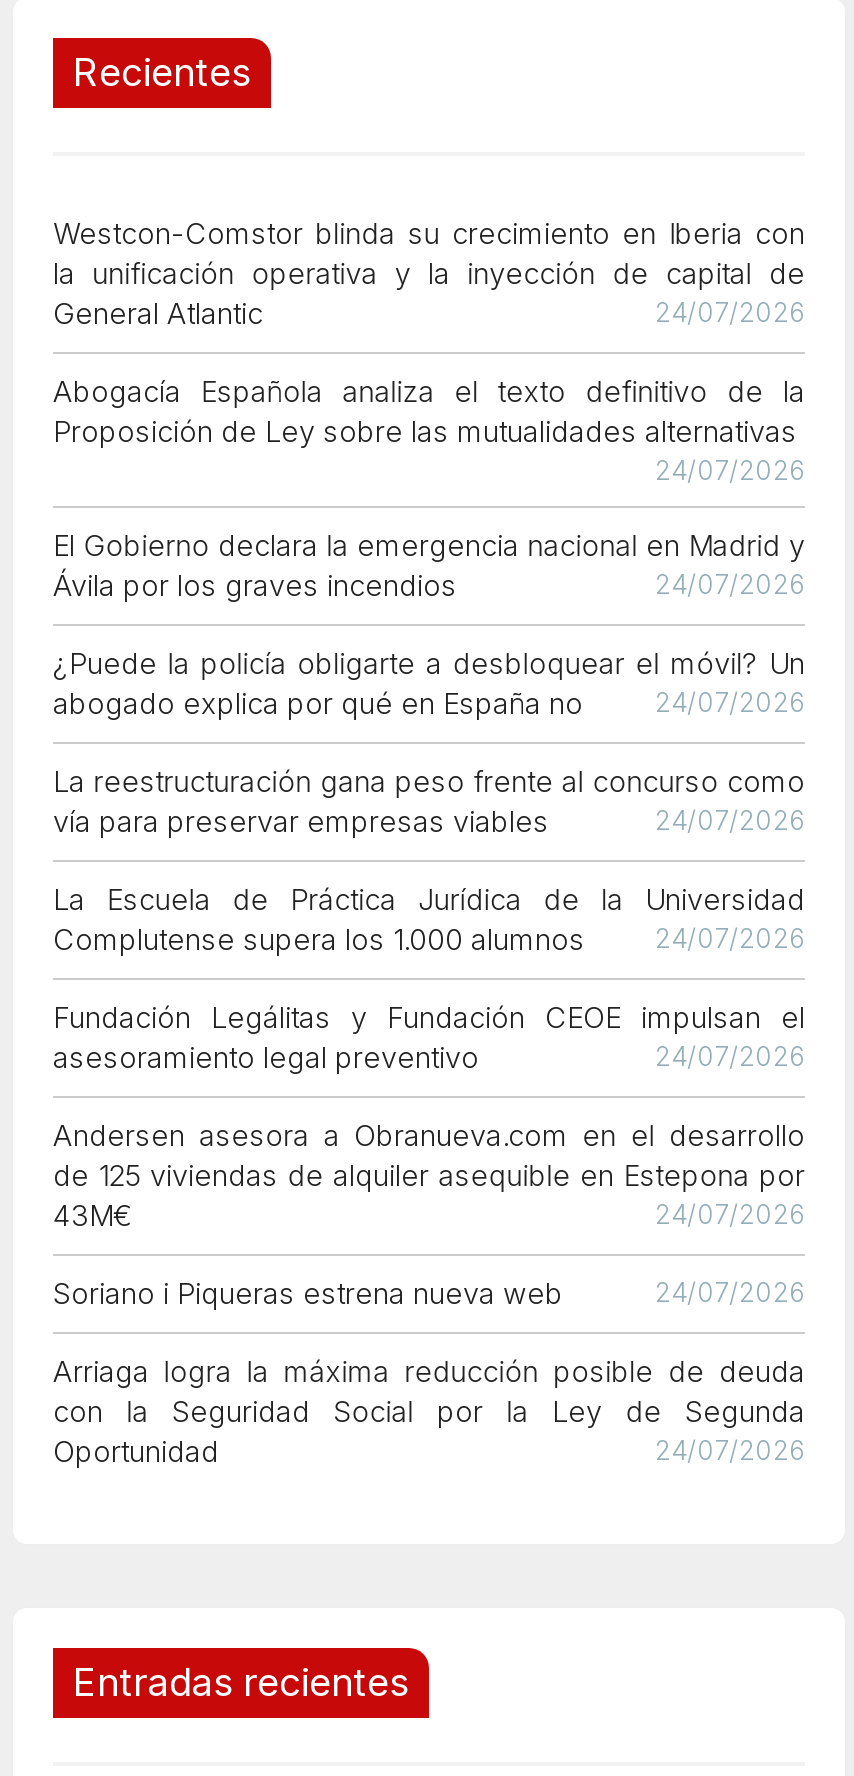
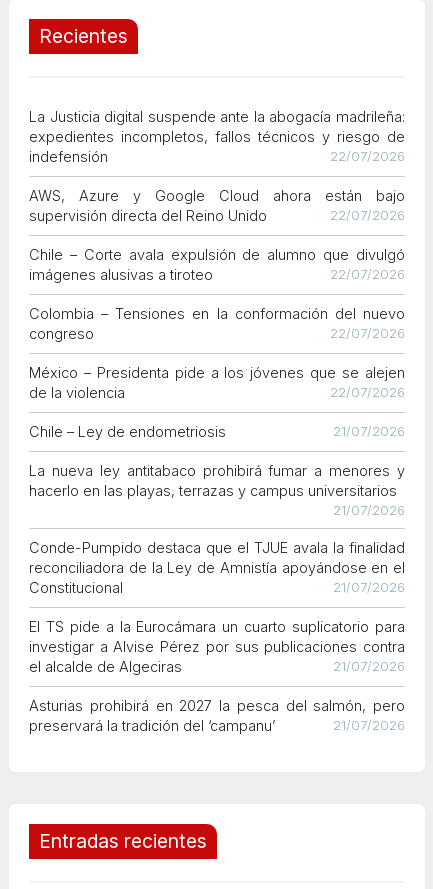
[53,217,805,331] Westcon-Comstor blinda su crecimiento en Iberia con | la unificación operativa y la inyección de capital de | General Atlantic | 24/07/2026 -> [29,108,405,165] La Justicia digital suspende ante la abogacía madrileña: | expedientes incompletos, fallos técnicos y riesgo de | indefensión | 22/07/2026
[53,375,805,487] Abogacía Española analiza el texto definitivo de la | Proposición de Ley sobre las mutualidades alternativas | 24/07/2026 -> [29,187,405,224] AWS, Azure y Google Cloud ahora están bajo | supervisión directa del Reino Unido | 22/07/2026
[53,529,805,603] El Gobierno declara la emergencia nacional en Madrid y | Ávila por los graves incendios | 24/07/2026 -> [29,246,405,283] Chile – Corte avala expulsión de alumno que divulgó | imágenes alusivas a tiroteo | 22/07/2026
[53,647,805,721] ¿Puede la policía obligarte a desbloquear el móvil? Un | abogado explica por qué en España no | 24/07/2026 -> [29,305,405,342] Colombia – Tensiones en la conformación del nuevo | congreso | 22/07/2026
[53,765,805,839] La reestructuración gana peso frente al concurso como | vía para preservar empresas viables | 24/07/2026 -> [29,364,405,401] México – Presidenta pide a los jóvenes que se alejen | de la violencia | 22/07/2026
[53,883,805,957] La Escuela de Práctica Jurídica de la Universidad | Complutense supera los 1.000 alumnos | 24/07/2026 -> [29,423,405,440] Chile – Ley de endometriosis | 21/07/2026
[53,1001,805,1075] Fundación Legálitas y Fundación CEOE impulsan el | asesoramiento legal preventivo | 24/07/2026 -> [29,462,405,518] La nueva ley antitabaco prohibirá fumar a menores y | hacerlo en las playas, terrazas y campus universitarios | 21/07/2026
[53,1119,805,1233] Andersen asesora a Obranueva.com en el desarrollo | de 125 viviendas de alquiler asequible en Estepona por | 43M€ | 24/07/2026 -> [29,539,405,596] Conde-Pumpido destaca que el TJUE avala la finalidad | reconciliadora de la Ley de Amnistía apoyándose en el | Constitucional | 21/07/2026
[53,1277,805,1311] Soriano i Piqueras estrena nueva web | 24/07/2026 -> [29,618,405,675] El TS pide a la Eurocámara un cuarto suplicatorio para | investigar a Alvise Pérez por sus publicaciones contra | el alcalde de Algeciras | 21/07/2026
[53,1355,805,1469] Arriaga logra la máxima reducción posible de deuda | con la Seguridad Social por la Ley de Segunda | Oportunidad | 24/07/2026 -> [29,697,405,734] Asturias prohibirá en 2027 la pesca del salmón, pero | preservará la tradición del ‘campanu’ | 21/07/2026

